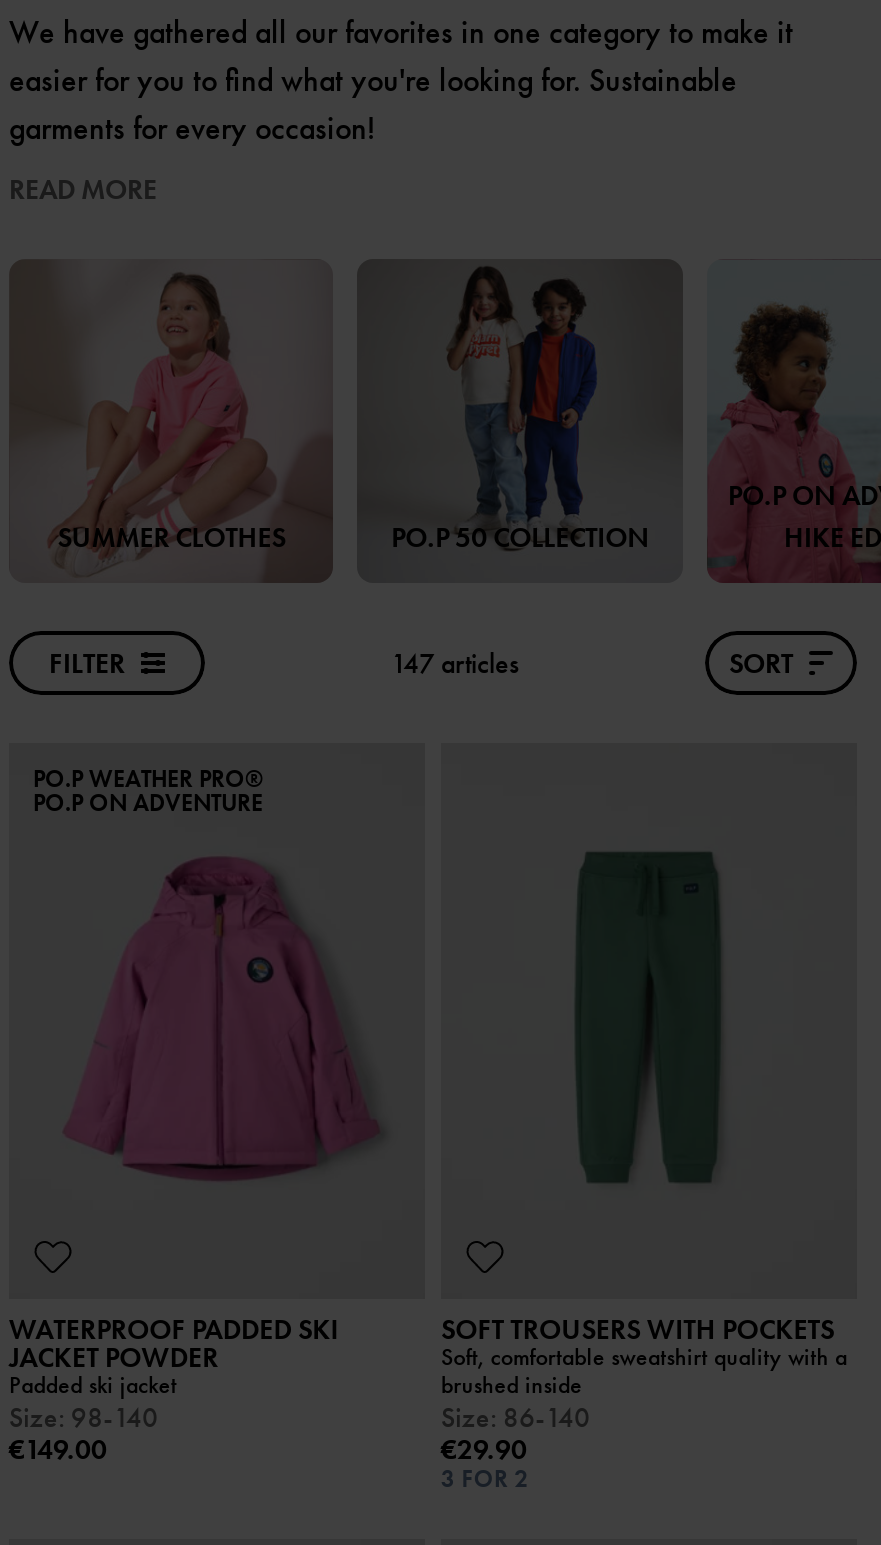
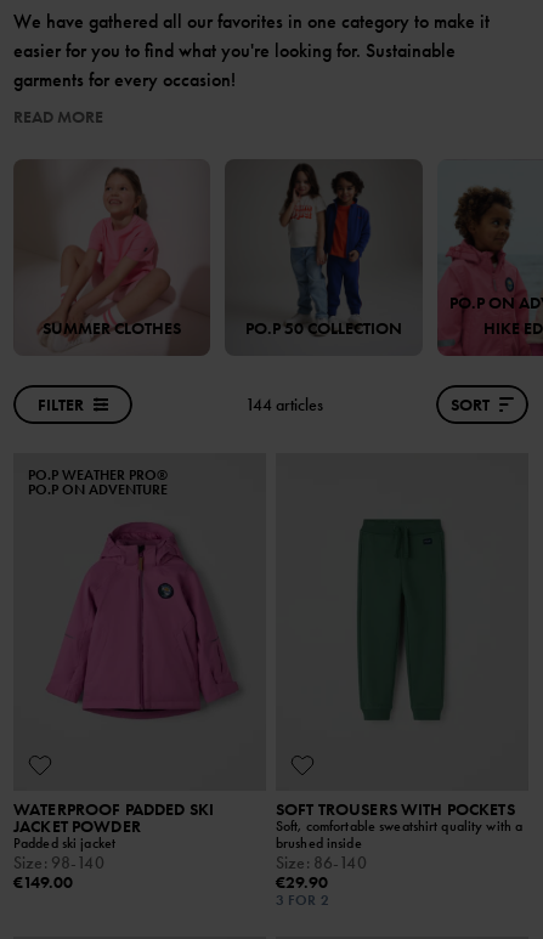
[391,646,519,682] 147 articles -> [245,394,323,416] 144 articles

